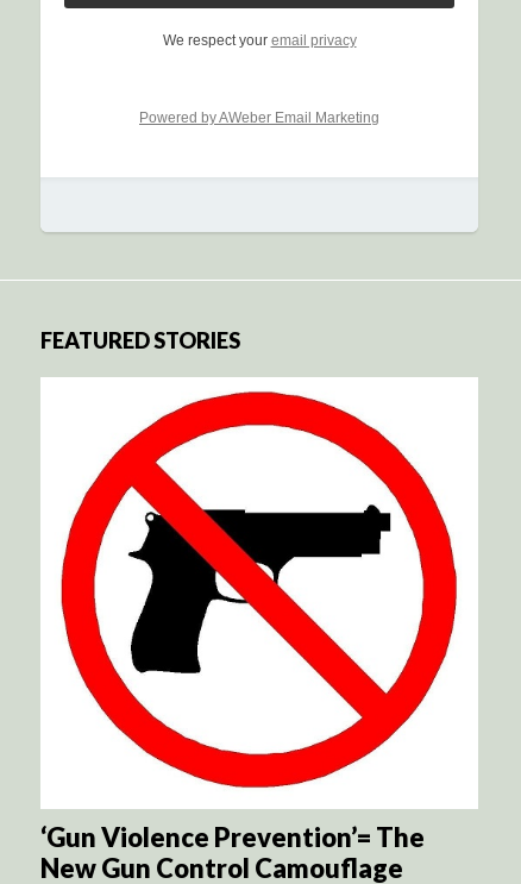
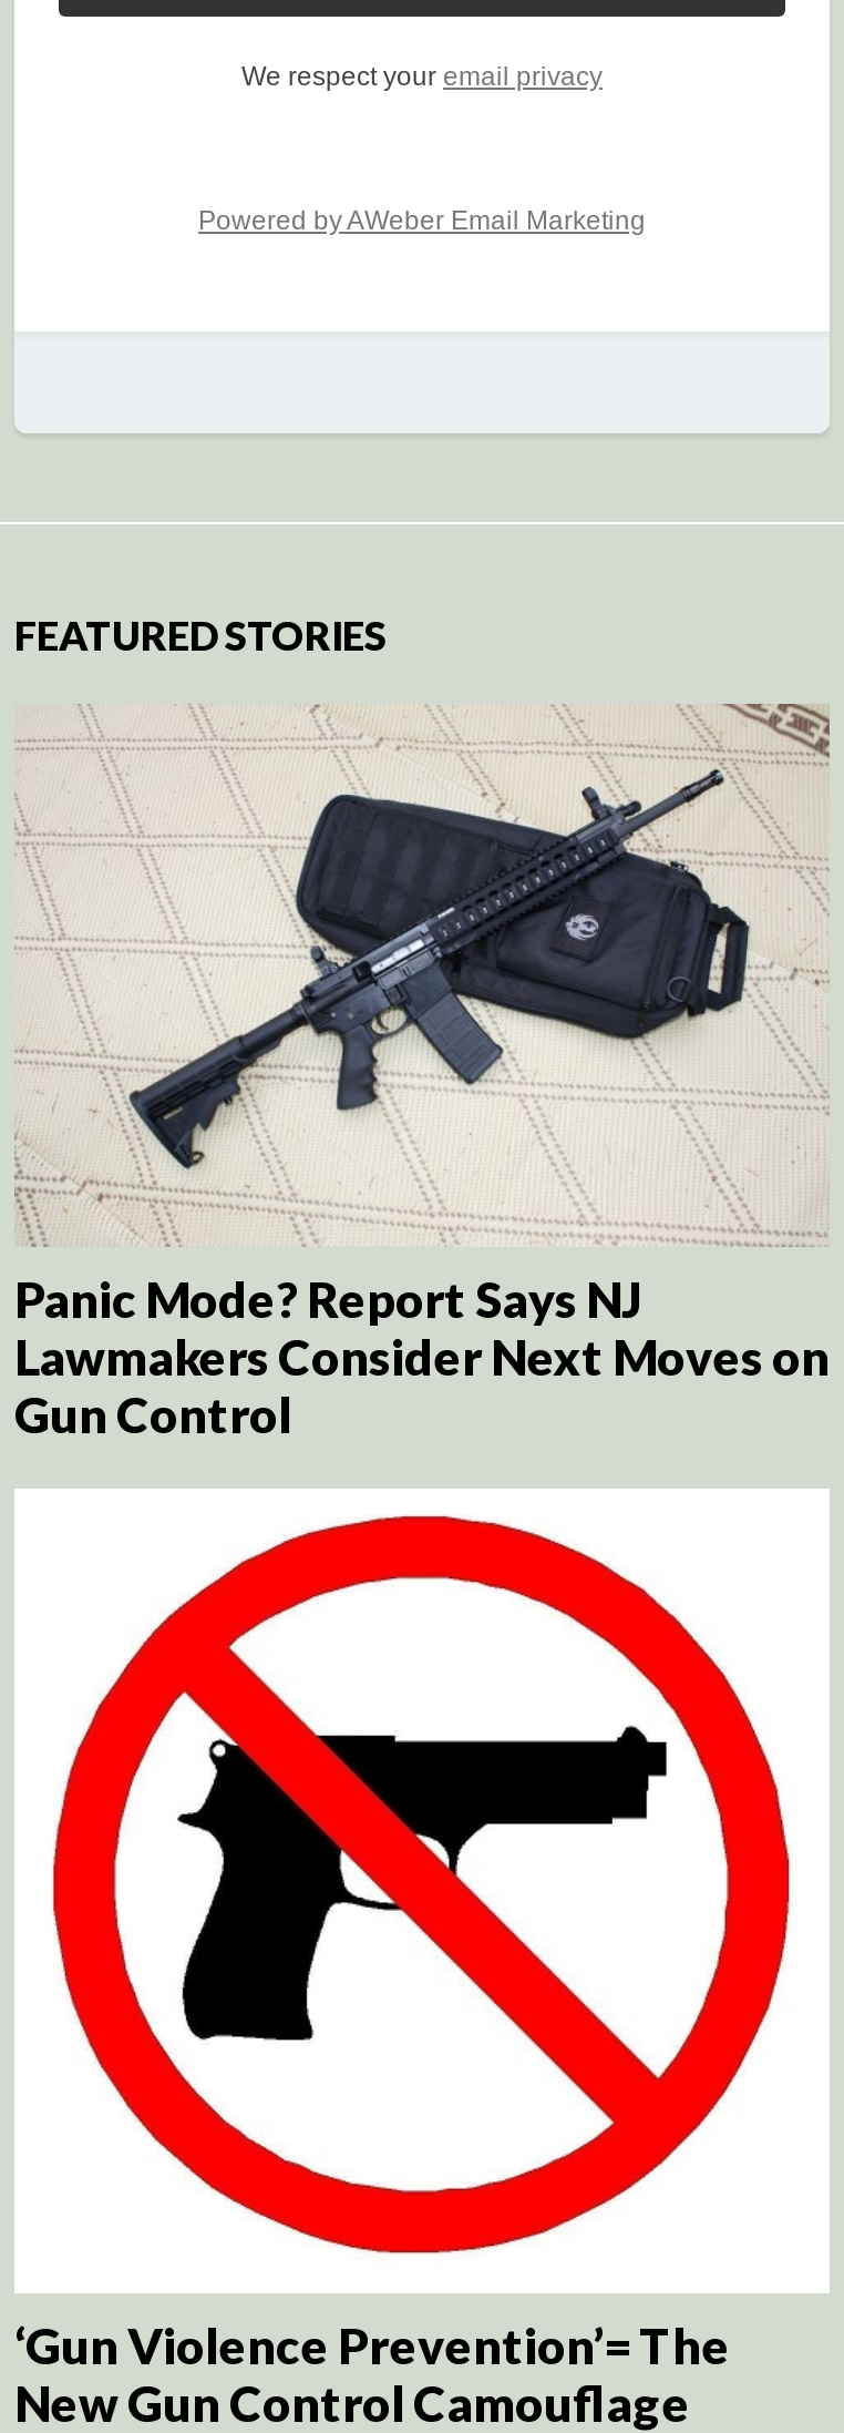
none -> [14,703,832,1444] [image] | Panic Mode? Report Says NJ | Lawmakers Consider Next Moves on | Gun Control

